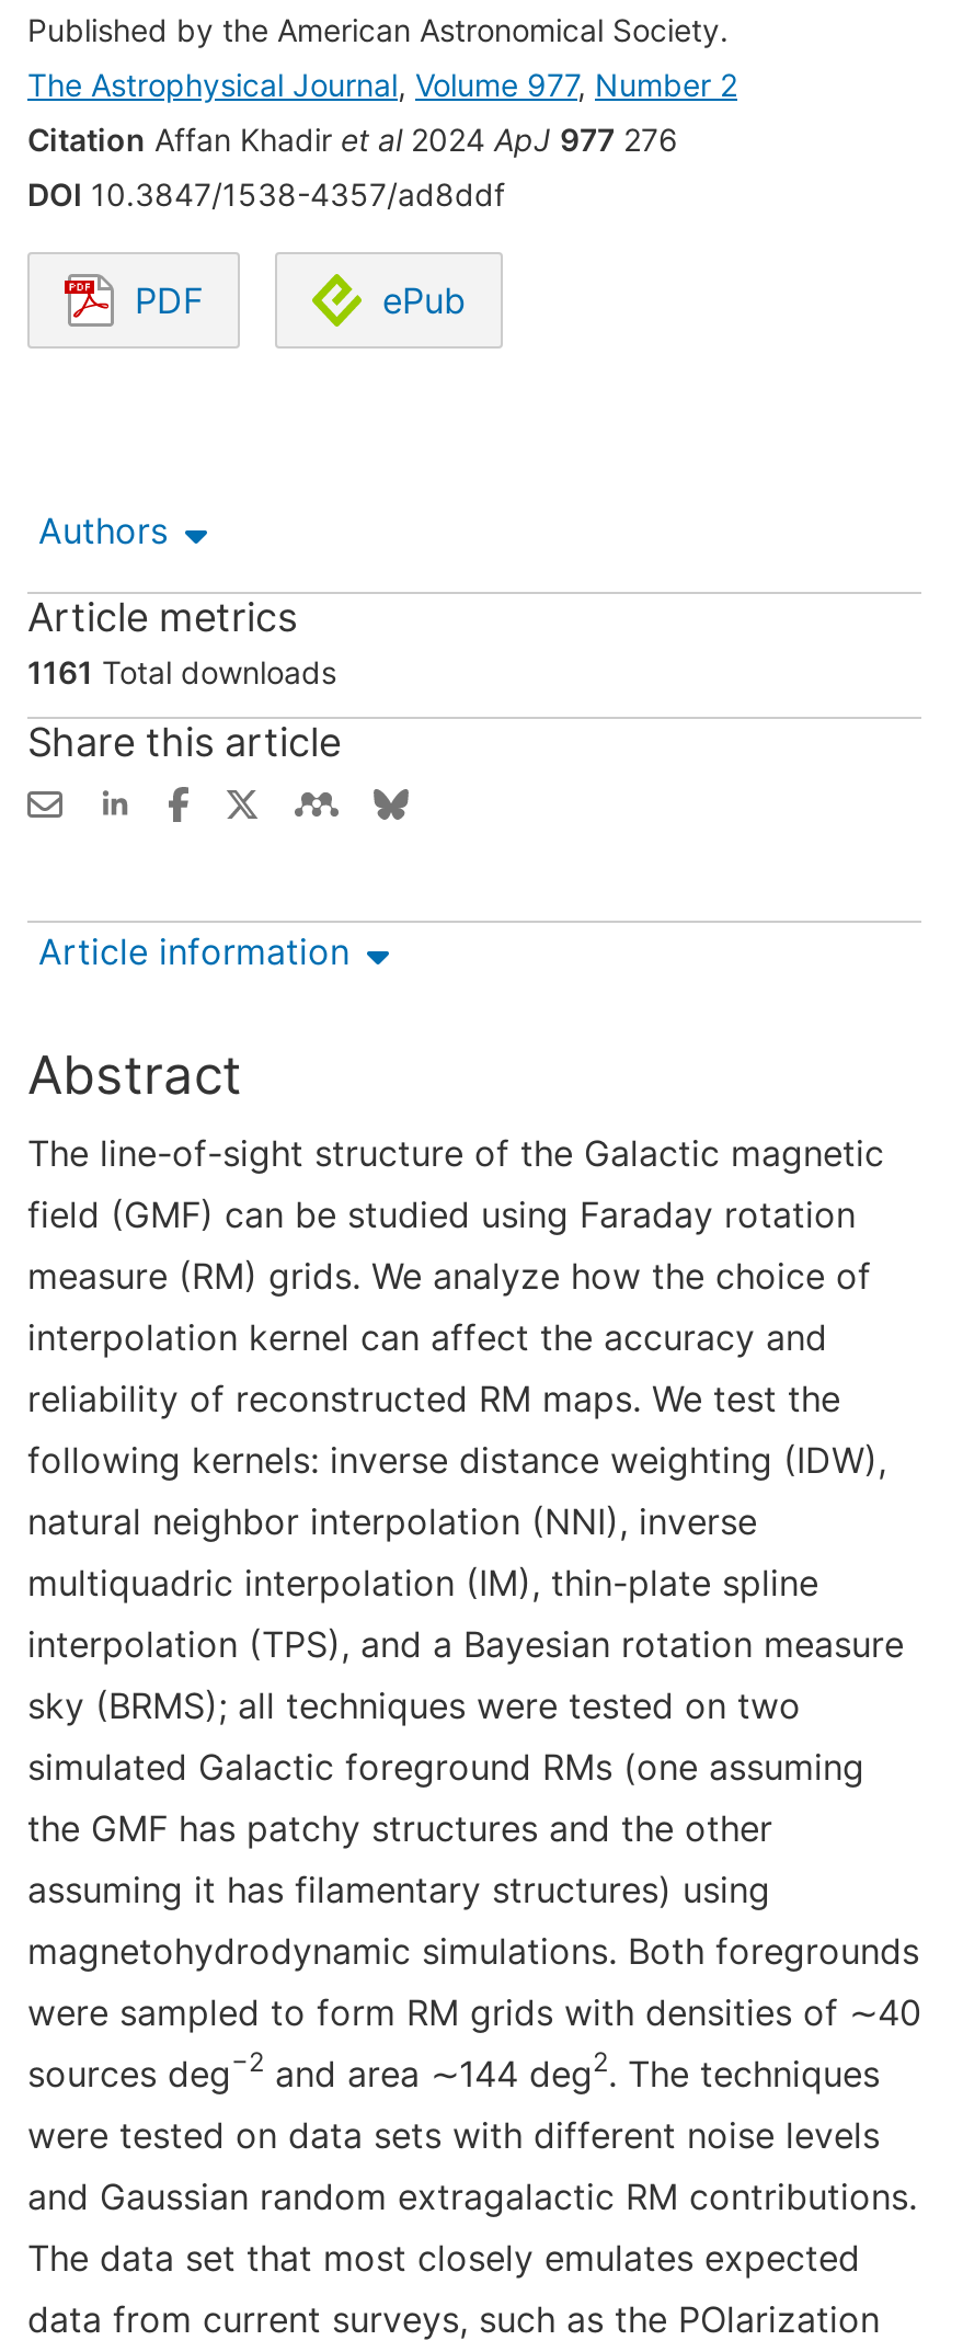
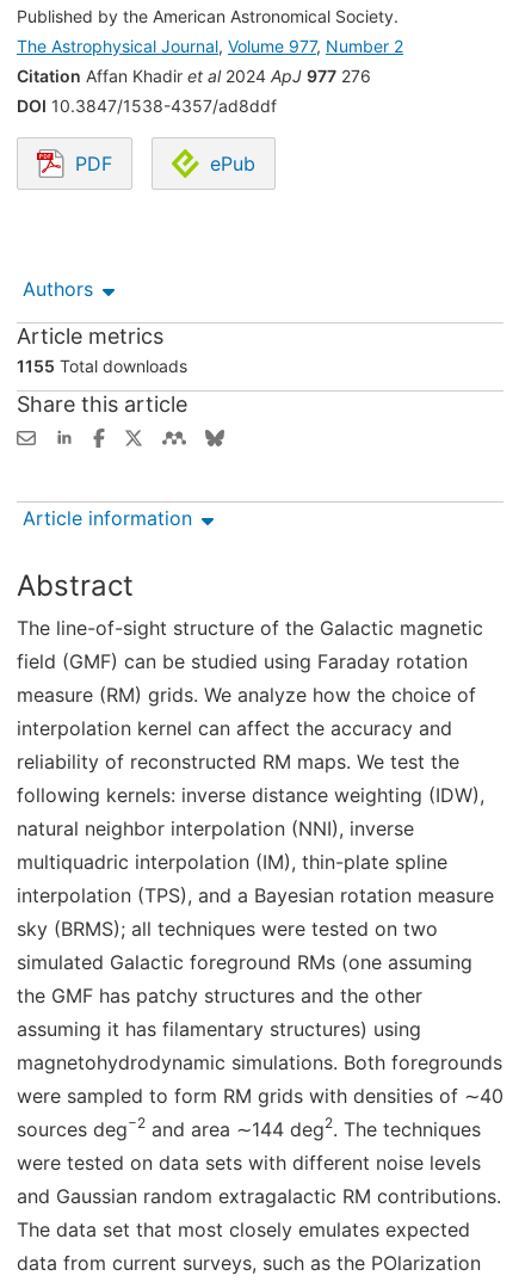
[27,653,336,690] 1161 Total downloads -> [17,356,187,376] 1155 Total downloads

